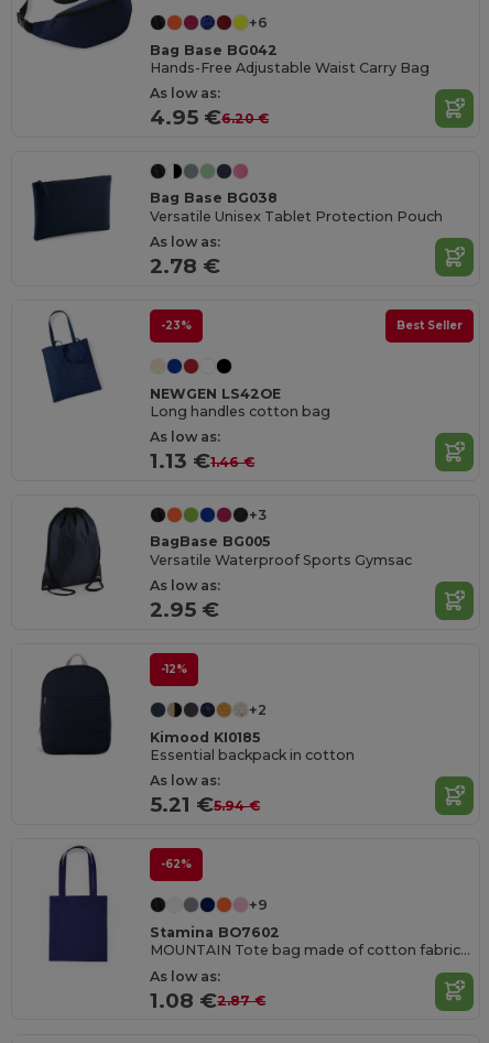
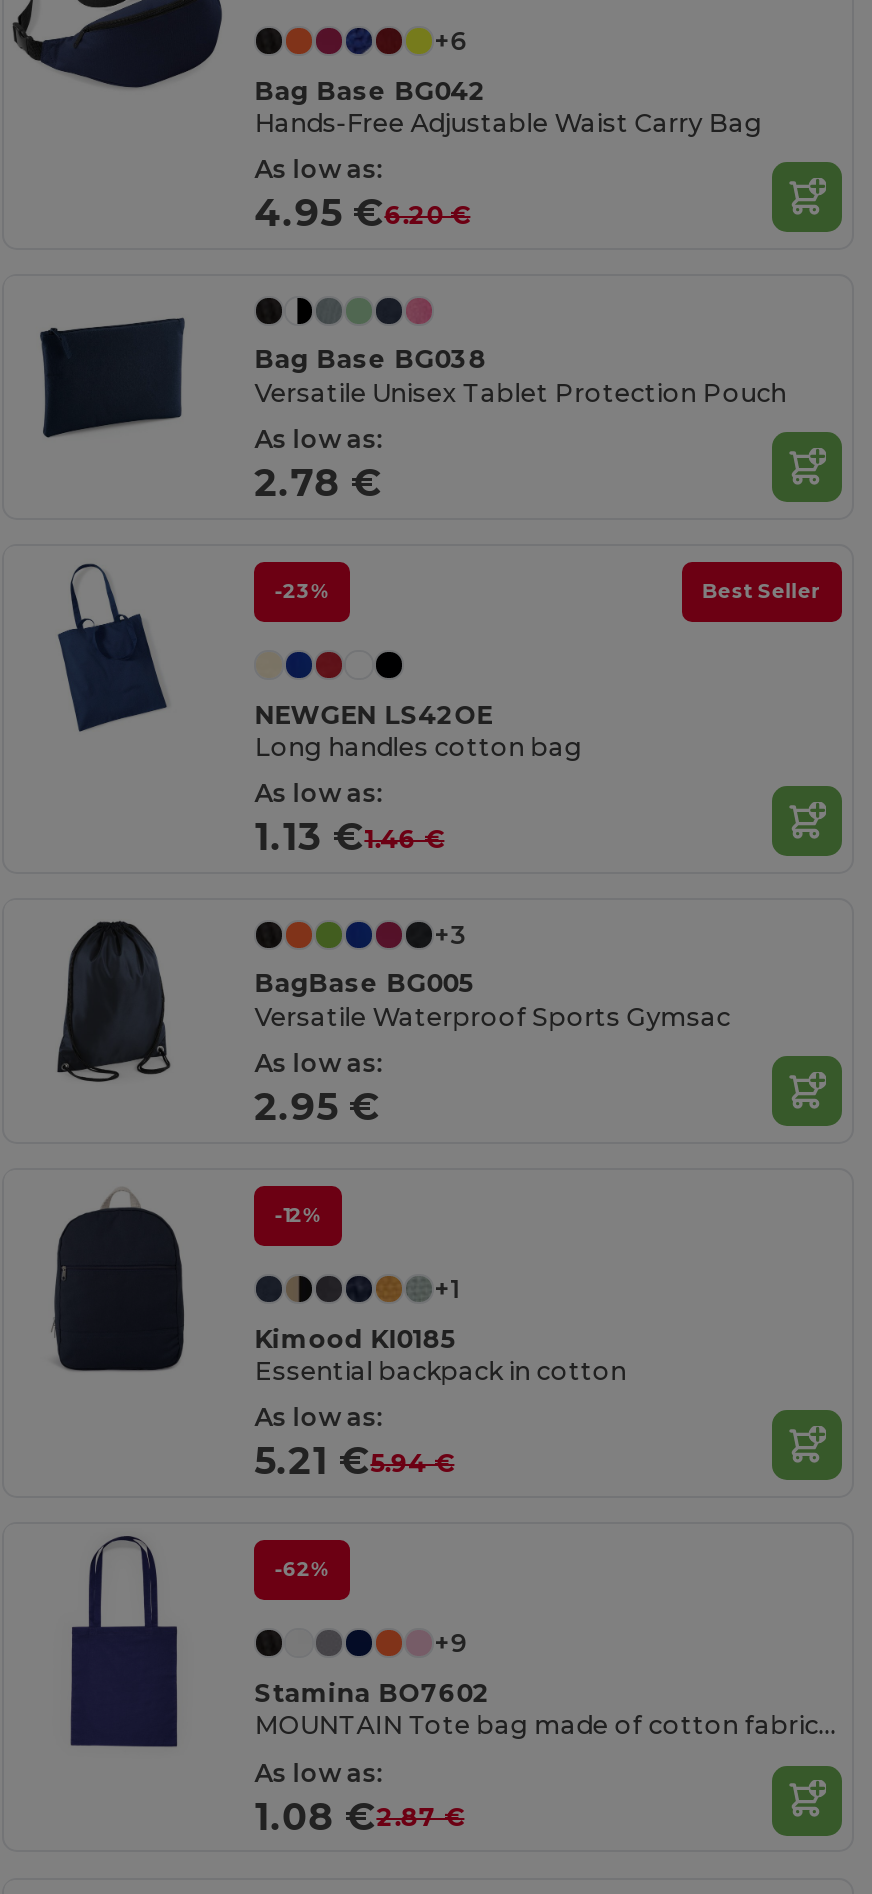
[249,702,267,718] +2 -> [434,1274,460,1304] +1

